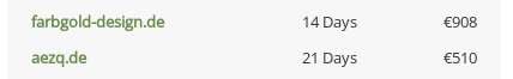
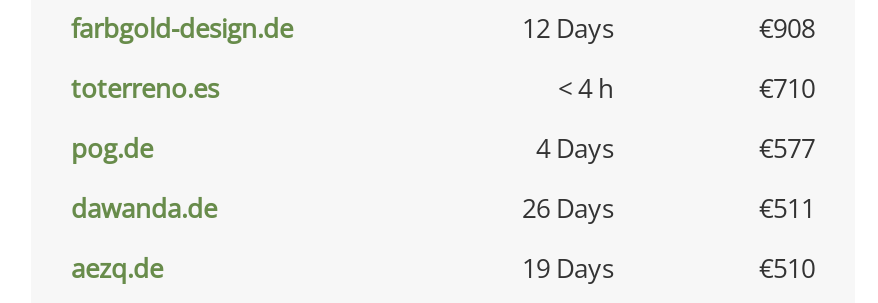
[301,11,357,32] 14 Days -> [522,10,614,46] 12 Days
none -> [71,70,815,226] toterreno.es | < 4 h | €710 | pog.de | 4 Days | €577 | dawanda.de | 26 Days | €511
[301,47,357,68] 21 Days -> [522,250,614,286] 19 Days

